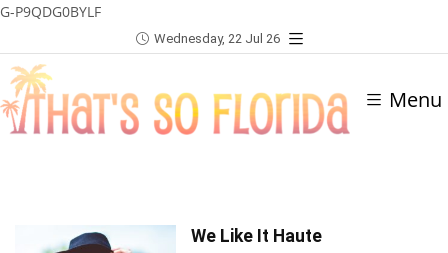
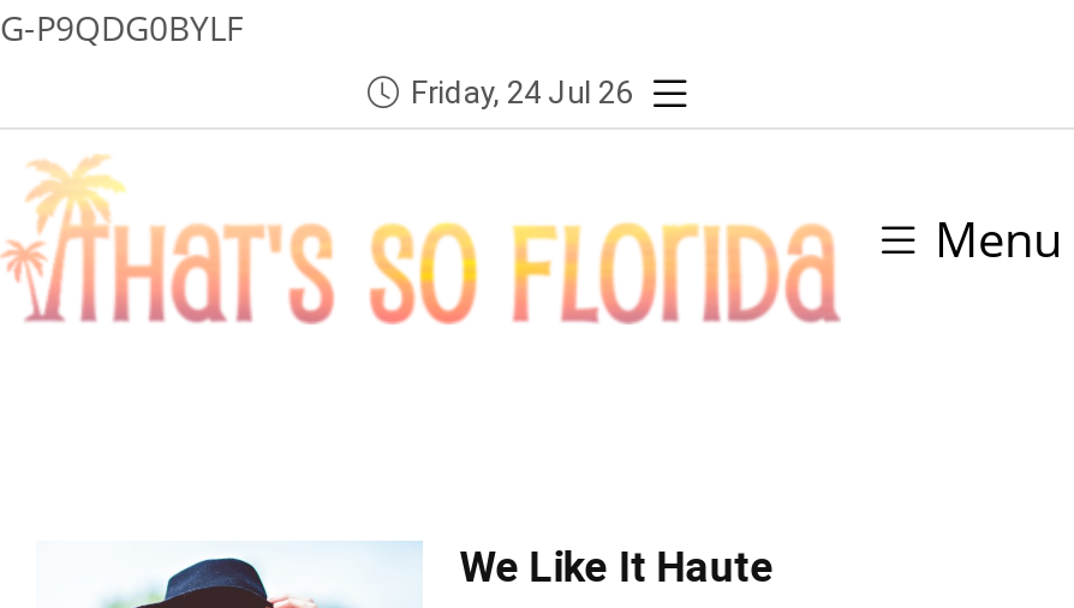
[154,31,280,46] Wednesday, 22 Jul 26 -> [411,74,632,111] Friday, 24 Jul 26

